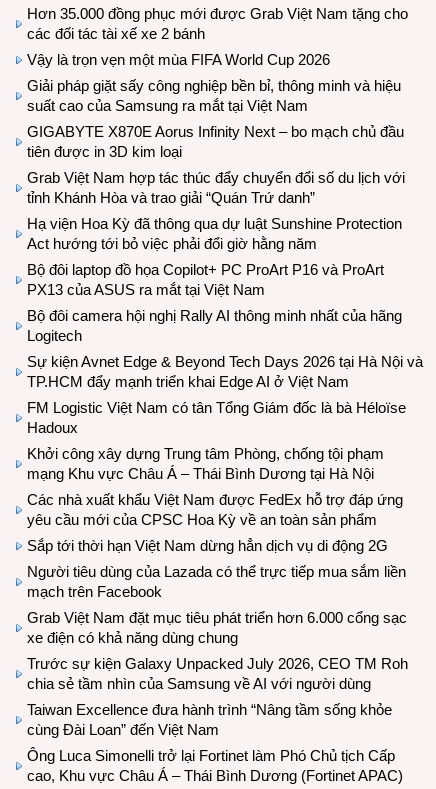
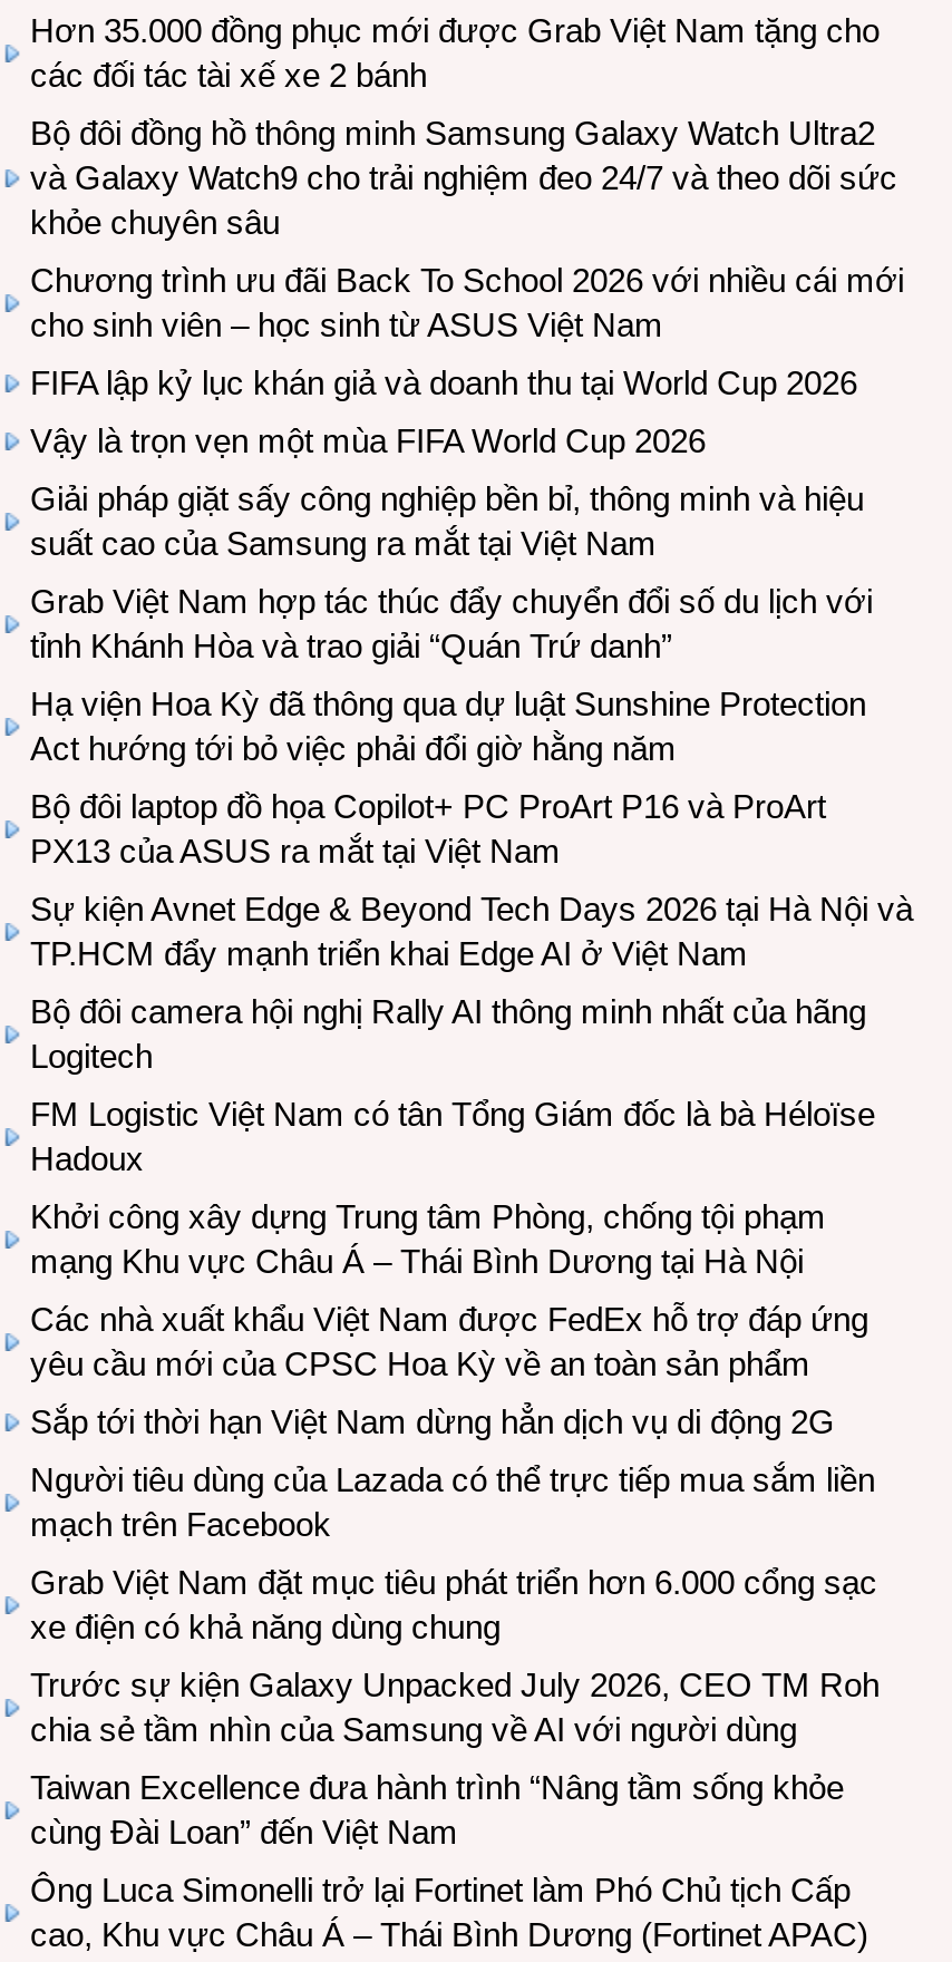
none -> [30,114,904,401] Bộ đôi đồng hồ thông minh Samsung Galaxy Watch Ultra2 | và Galaxy Watch9 cho trải nghiệm đeo 24/7 và theo dõi sức | khỏe chuyên sâu | Chương trình ưu đãi Back To School 2026 với nhiều cái mới | cho sinh viên – học sinh từ ASUS Việt Nam | FIFA lập kỷ lục khán giả và doanh thu tại World Cup 2026
moved [27,51,401,114] -> [30,421,864,562]: Vậy là trọn vẹn một mùa FIFA World Cup 2026 | Giải pháp giặt sấy công nghiệp bền bỉ, thông minh và hiệu | suất cao của Samsung ra mắt tại Việt Nam
[27,123,404,160] GIGABYTE X870E Aorus Infinity Next – bo mạch chủ đầu | tiên được in 3D kim loại -> none
moved [27,307,402,344] -> [30,992,866,1075]: Bộ đôi camera hội nghị Rally AI thông minh nhất của hãng | Logitech
moved [27,353,423,390] -> [30,890,913,972]: Sự kiện Avnet Edge & Beyond Tech Days 2026 tại Hà Nội và | TP.HCM đẩy mạnh triển khai Edge AI ở Việt Nam

